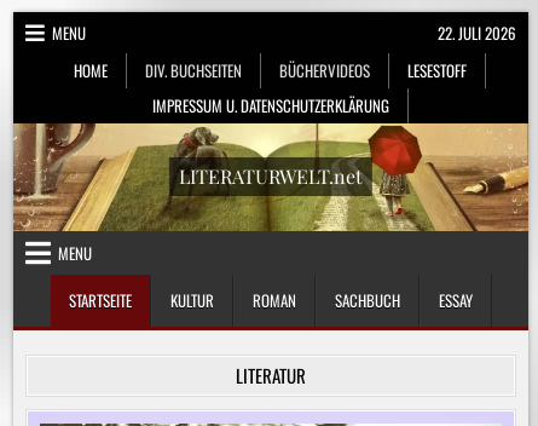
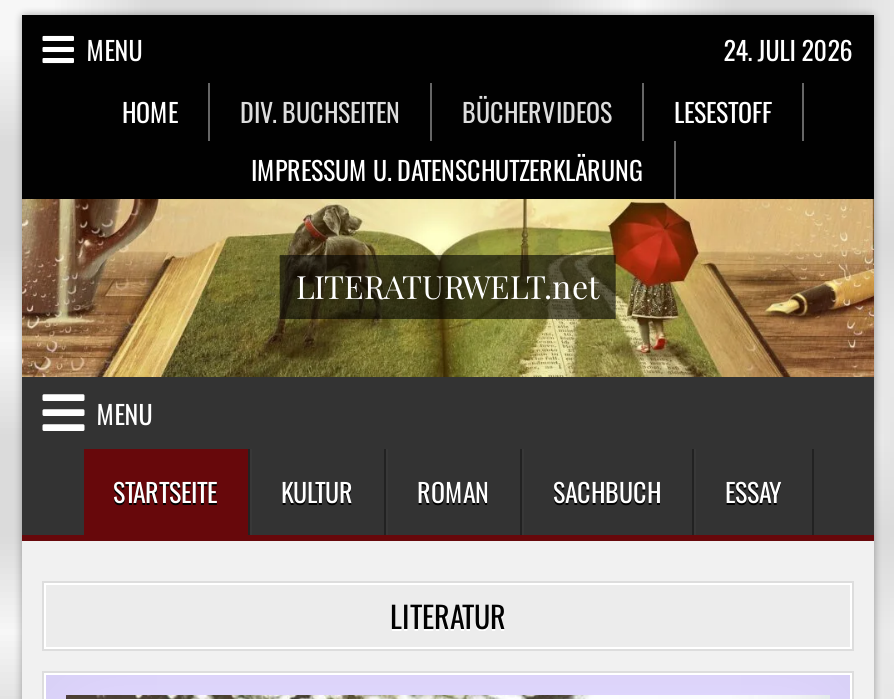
[437,21,516,45] 22. JULI 2026 -> [724,29,854,69] 24. JULI 2026

